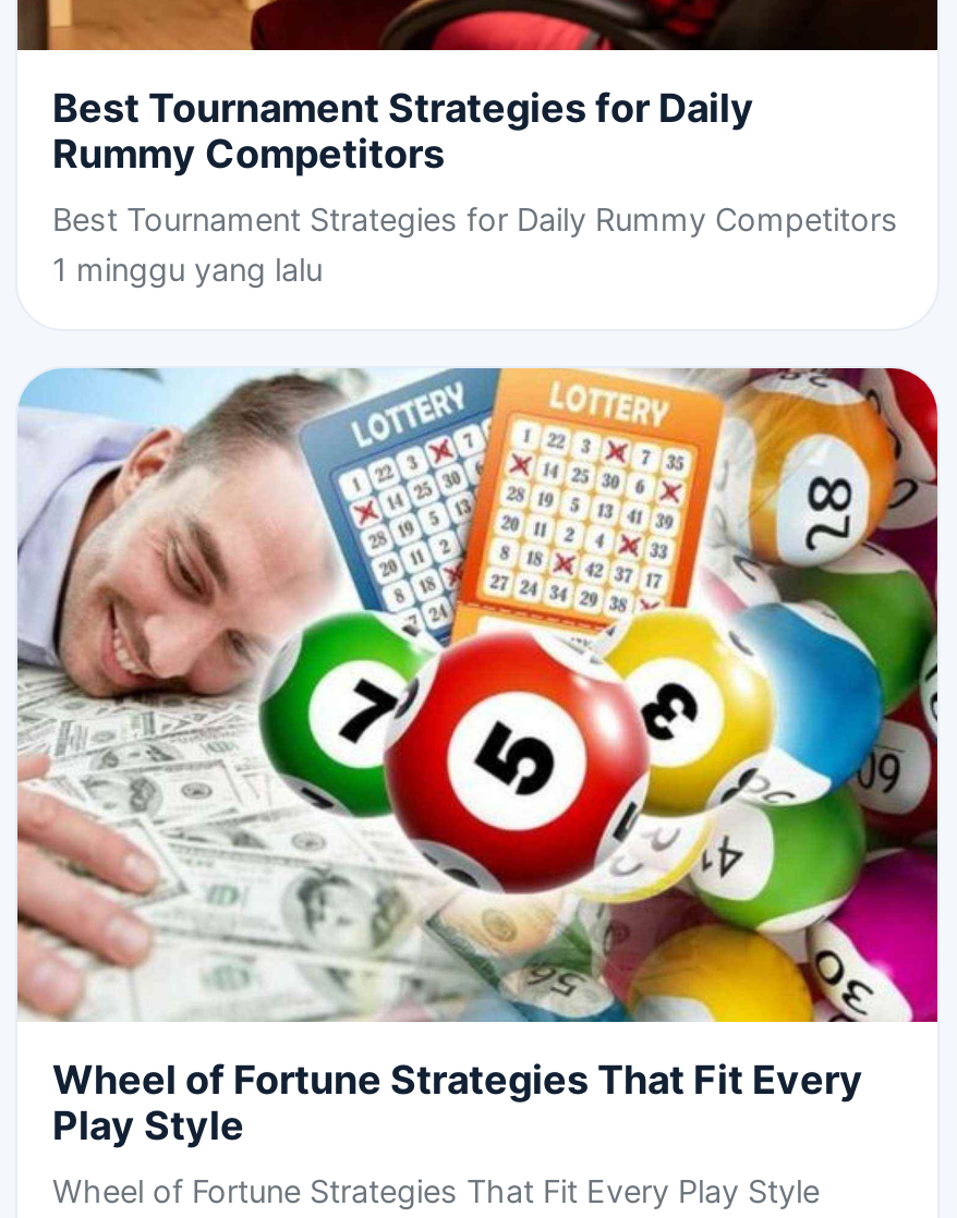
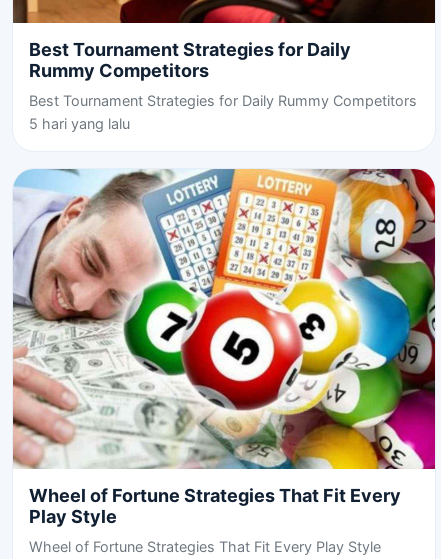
[52,250,323,287] 1 minggu yang lalu -> [29,115,130,132] 5 hari yang lalu

